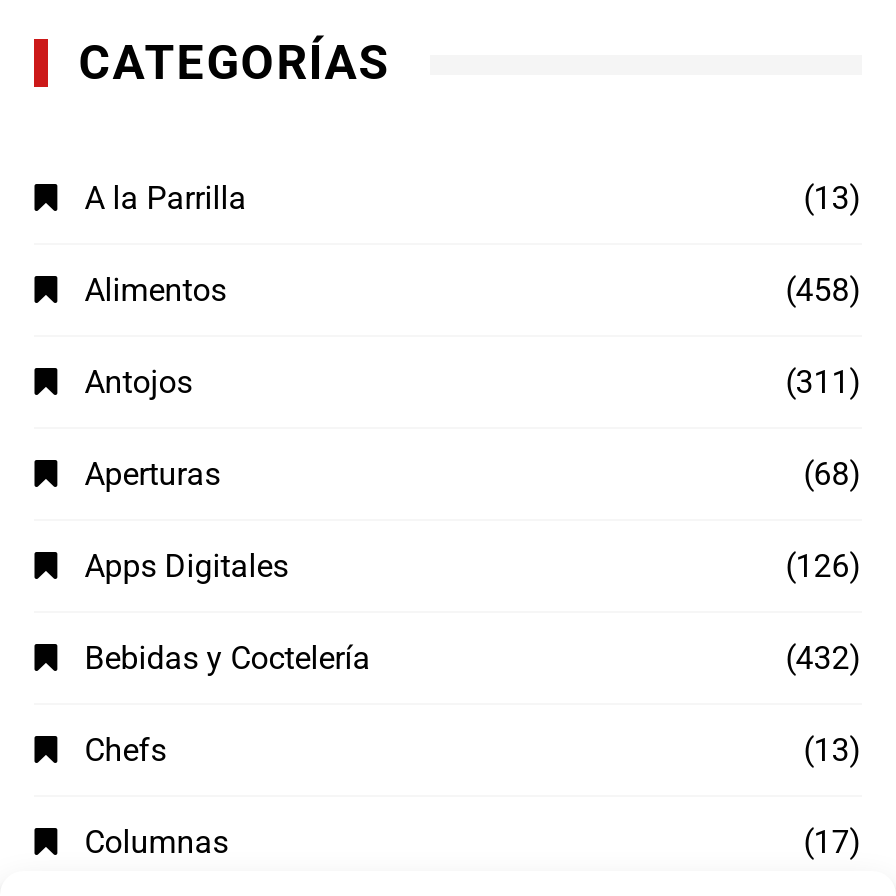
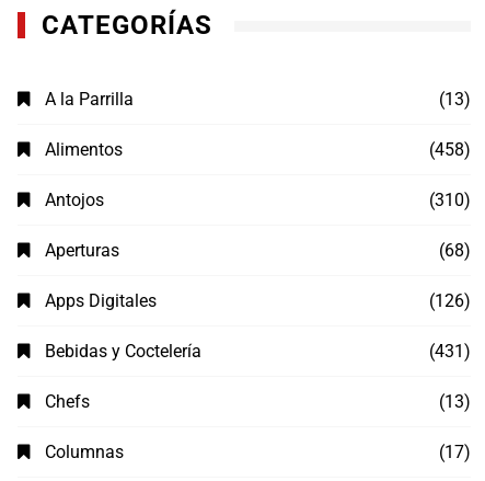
[786,362,862,400] (311) -> [429,189,471,210] (310)
[786,638,862,676] (432) -> [429,340,471,361] (431)

